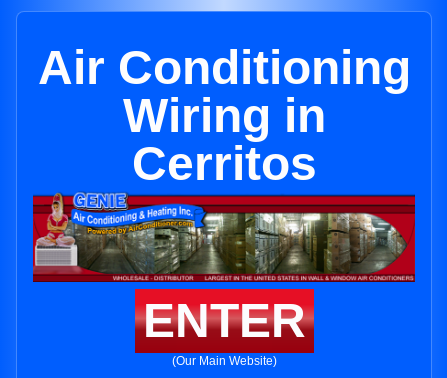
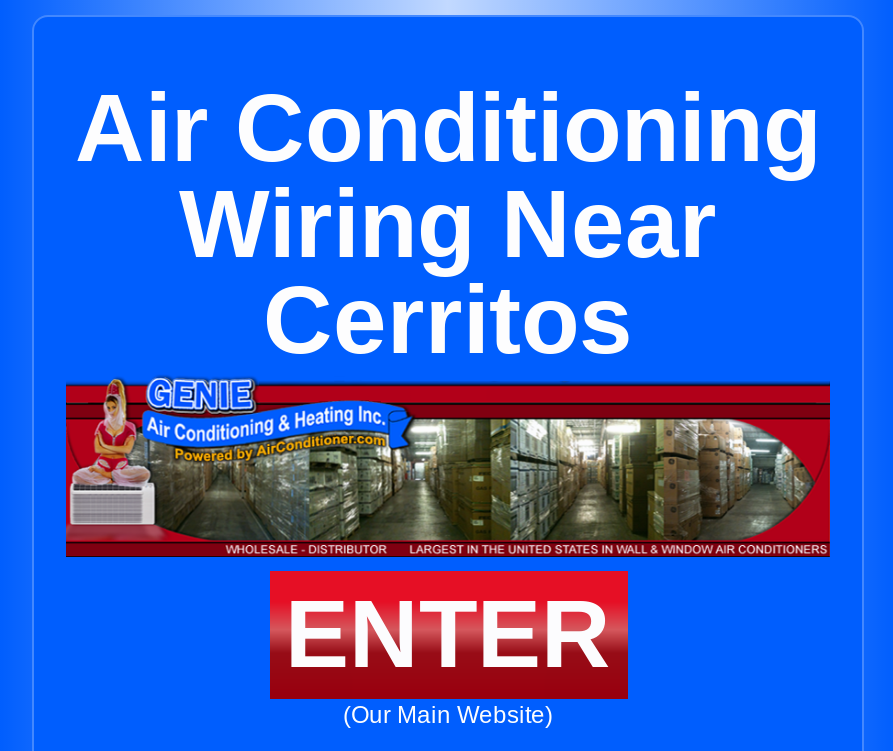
[122,89,325,142] Wiring in -> [179,171,717,277] Wiring Near

